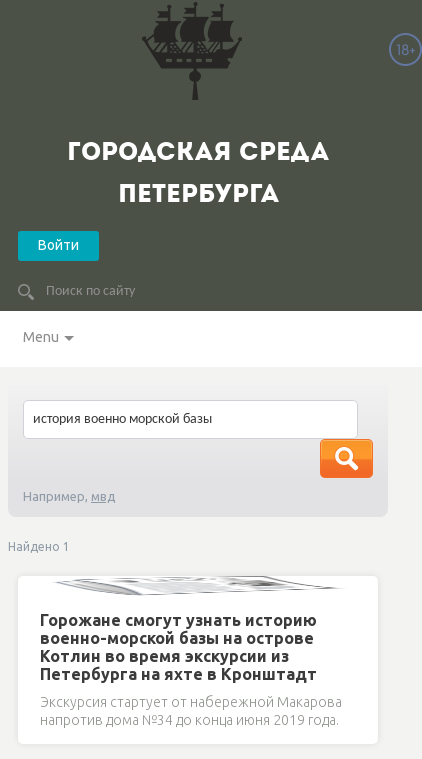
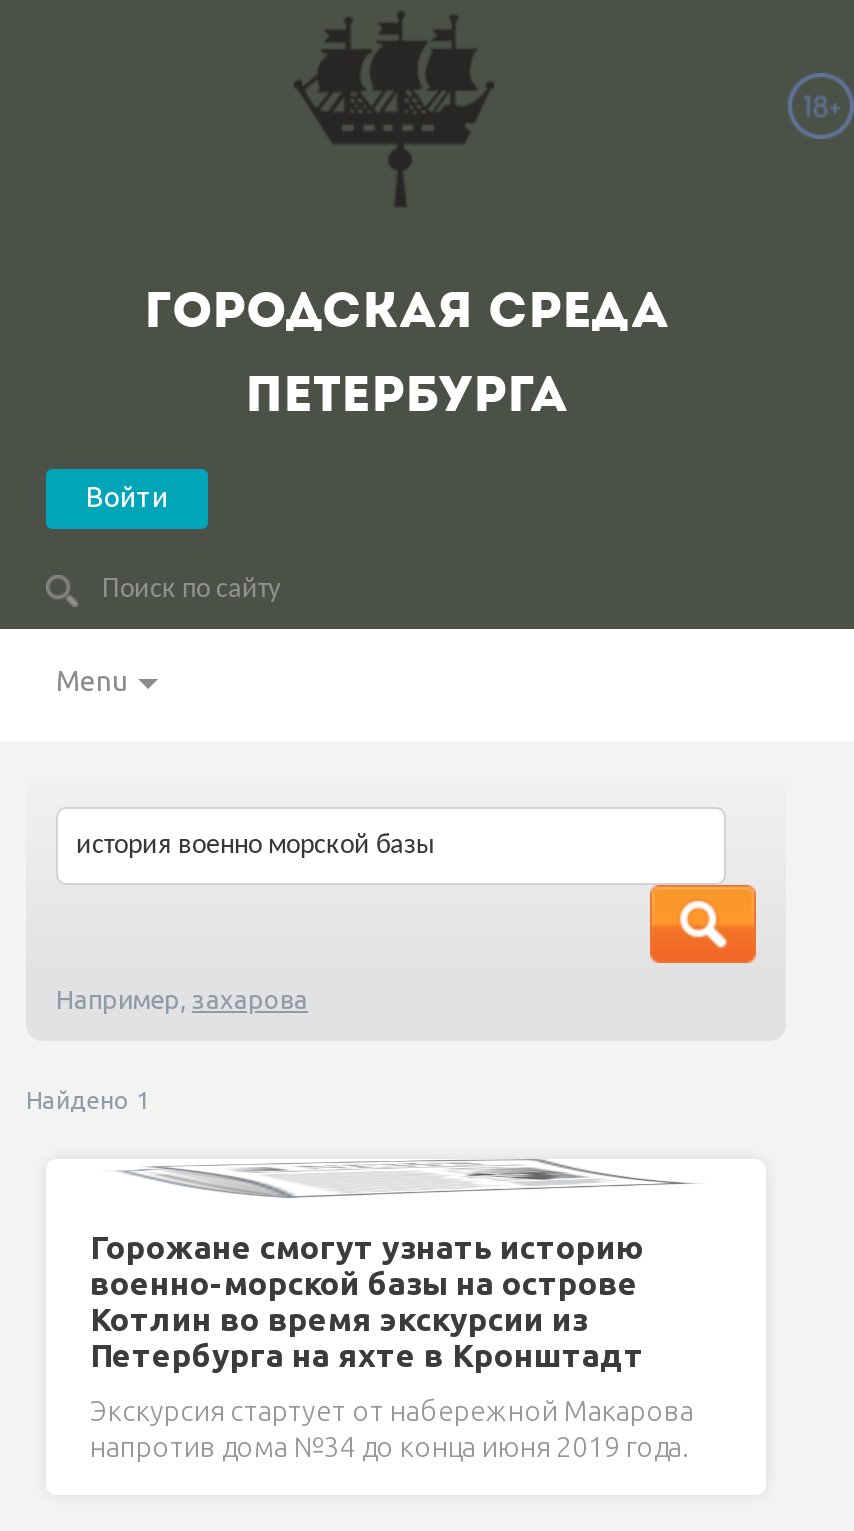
[23,489,116,503] Например, мвд -> [56,985,308,1013] Например, захарова

